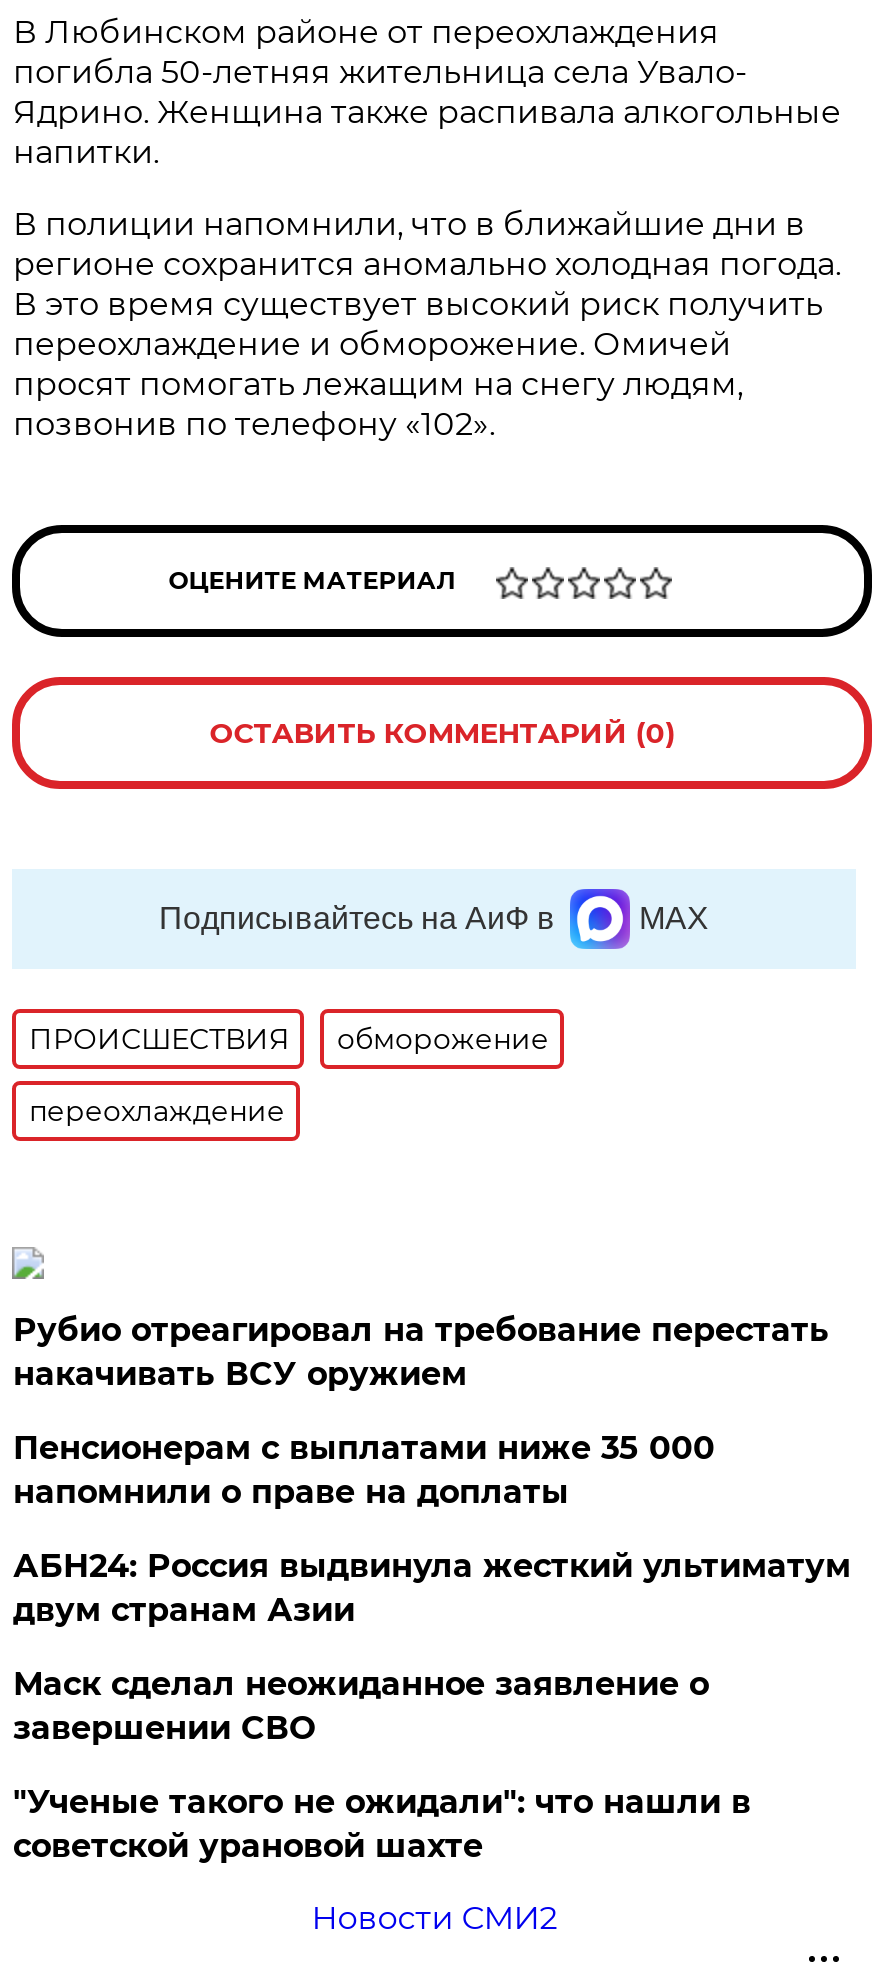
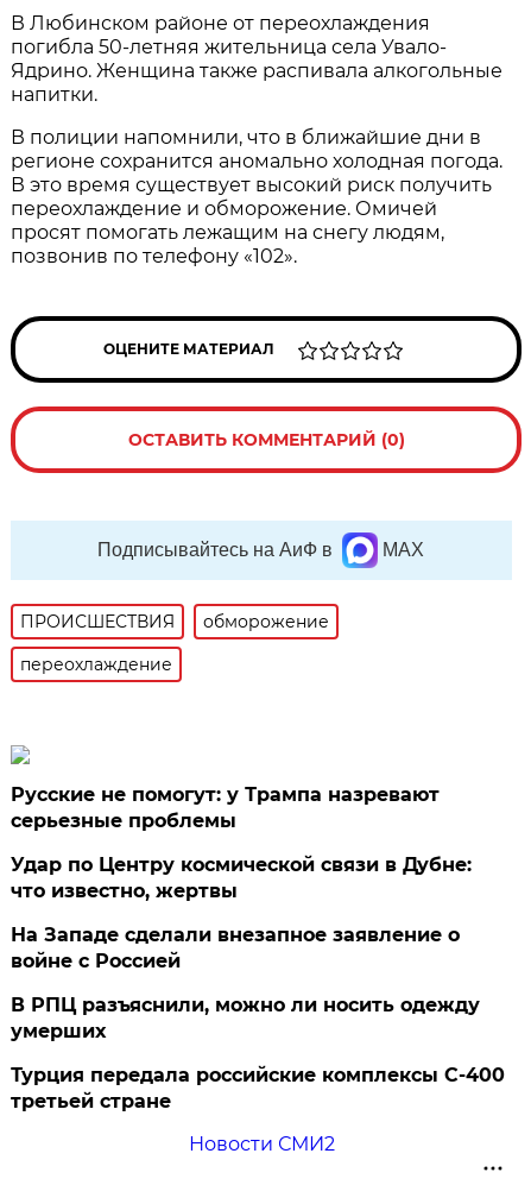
[13,1311,829,1393] Рубио отреагировал на требование перестать | накачивать ВСУ оружием -> [11,783,440,832] Русские не помогут: у Трампа назревают | серьезные проблемы
[13,1429,715,1511] Пенсионерам с выплатами ниже 35 000 | напомнили о праве на доплаты -> [11,853,472,902] Удар по Центру космической связи в Дубне: | что известно, жертвы
[13,1547,851,1629] АБН24: Россия выдвинула жесткий ультиматум | двум странам Азии -> [11,924,460,972] На Западе сделали внезапное заявление о | войне с Россией
[13,1665,709,1747] Маск сделал неожиданное заявление о | завершении СВО -> [11,994,480,1042] В РПЦ разъяснили, можно ли носить одежду | умерших
[13,1783,751,1865] "Ученые такого не ожидали": что нашли в | советской урановой шахте -> [11,1064,505,1112] Турция передала российские комплексы С-400 | третьей стране

